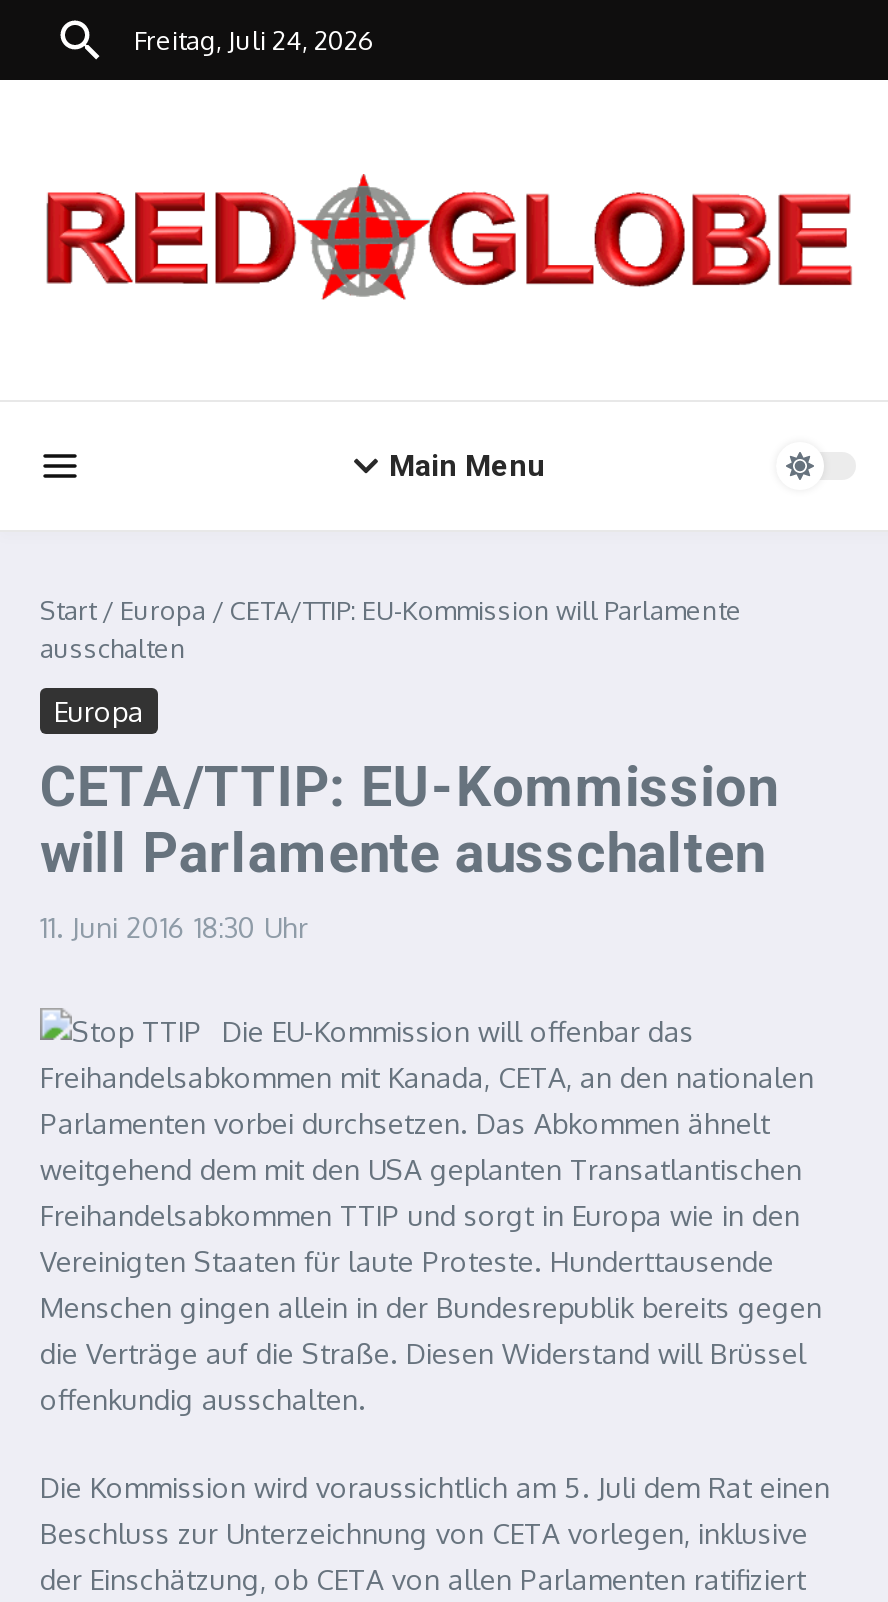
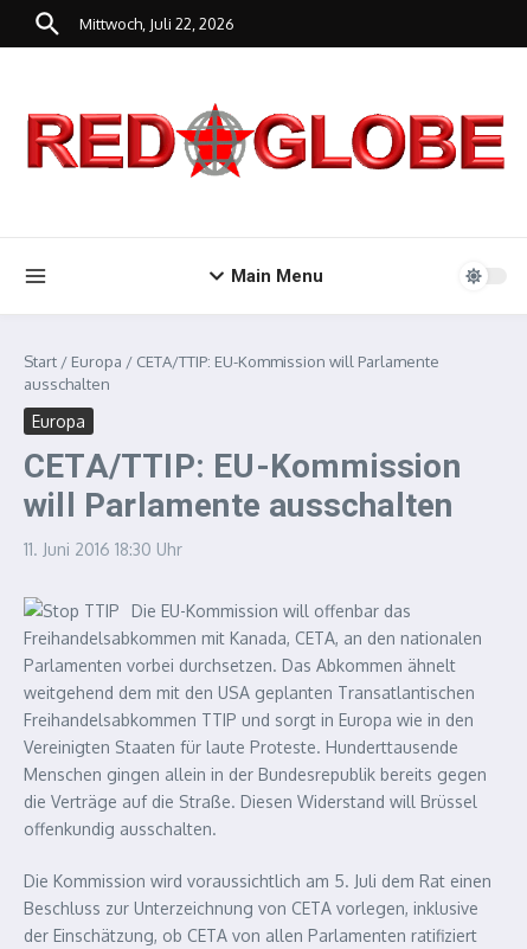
[134,23,374,55] Freitag, Juli 24, 2026 -> [79,14,234,33] Mittwoch, Juli 22, 2026

